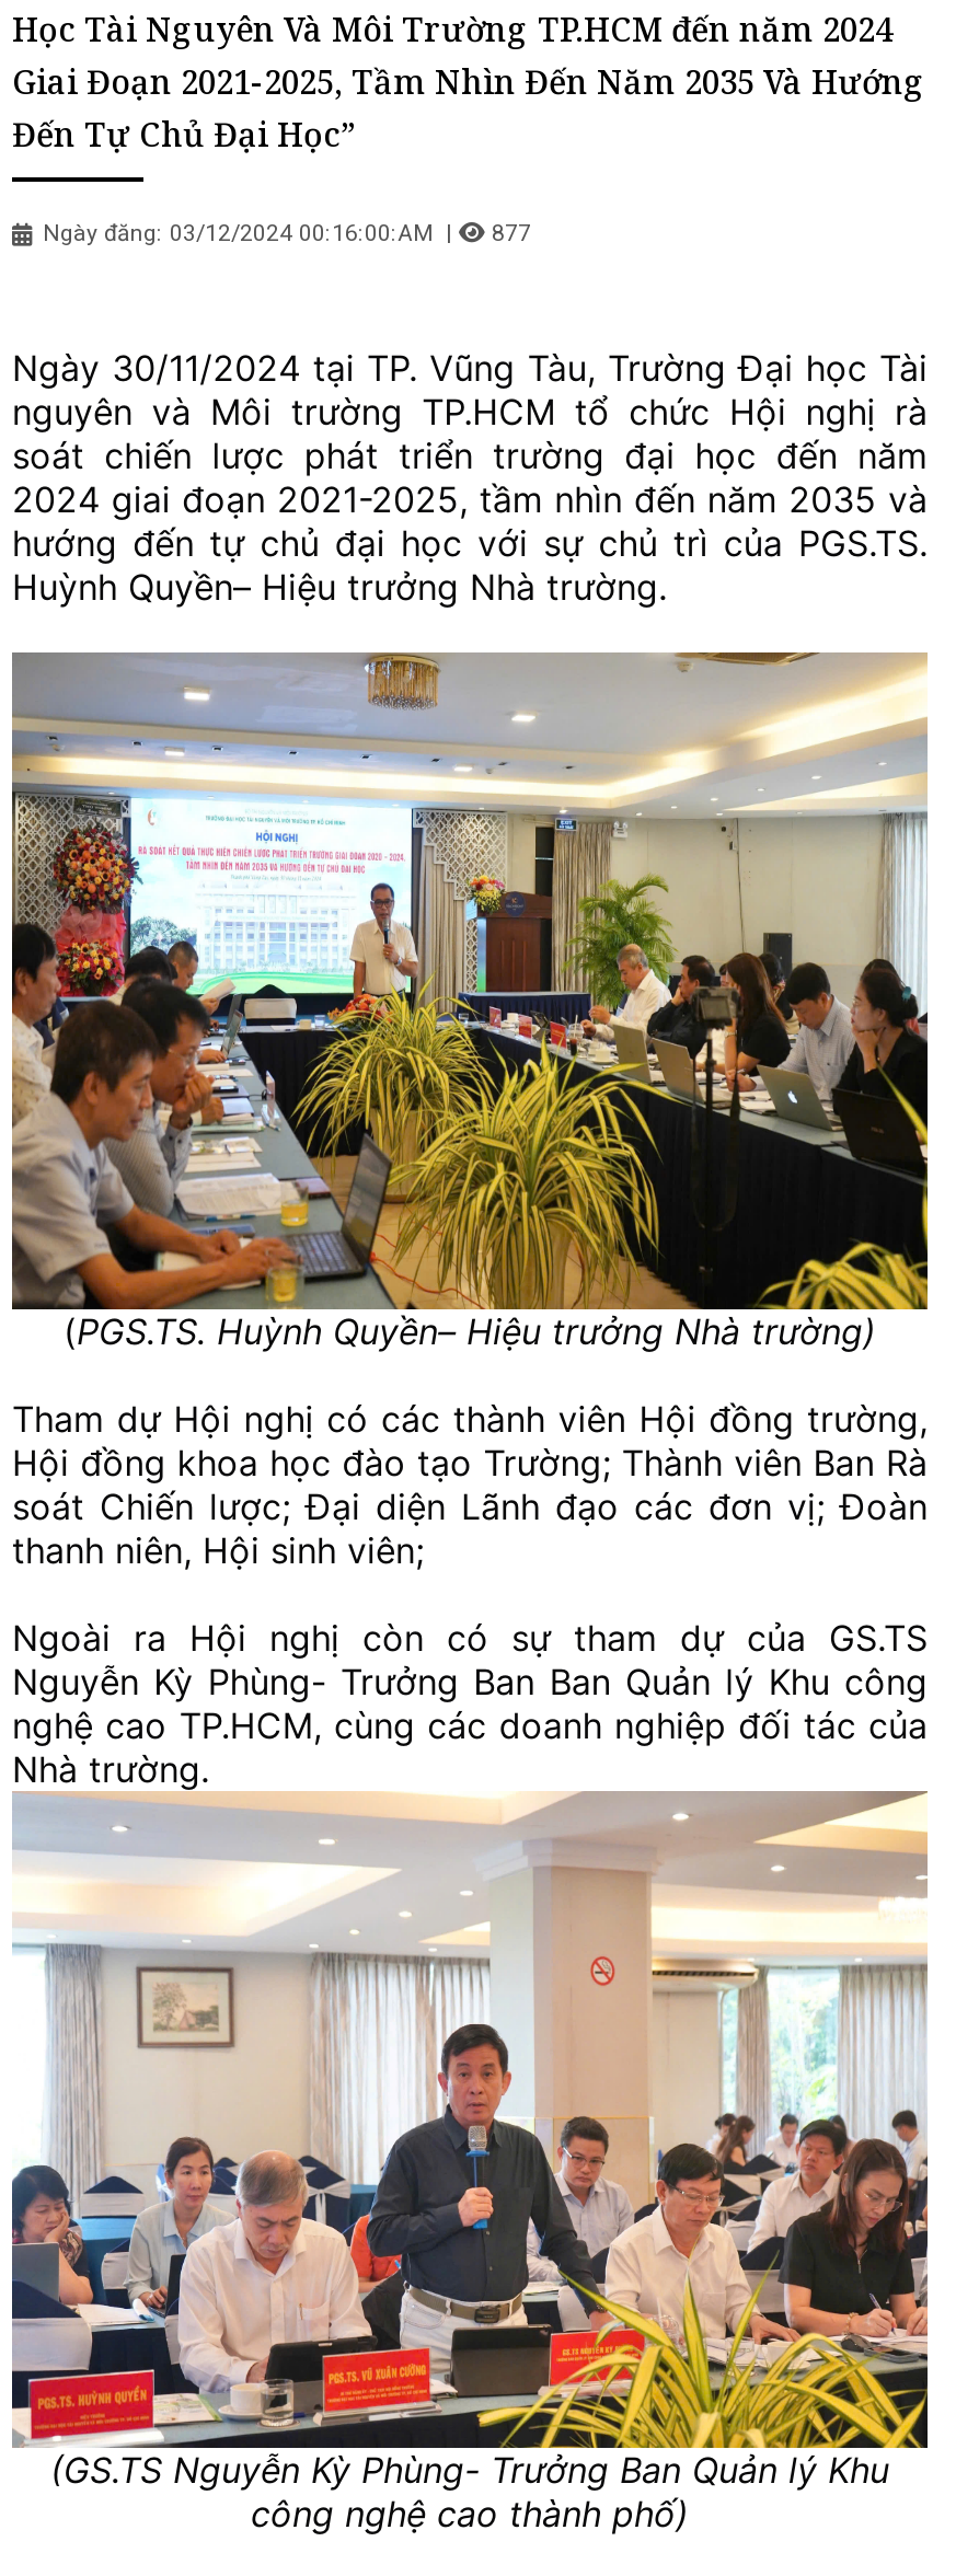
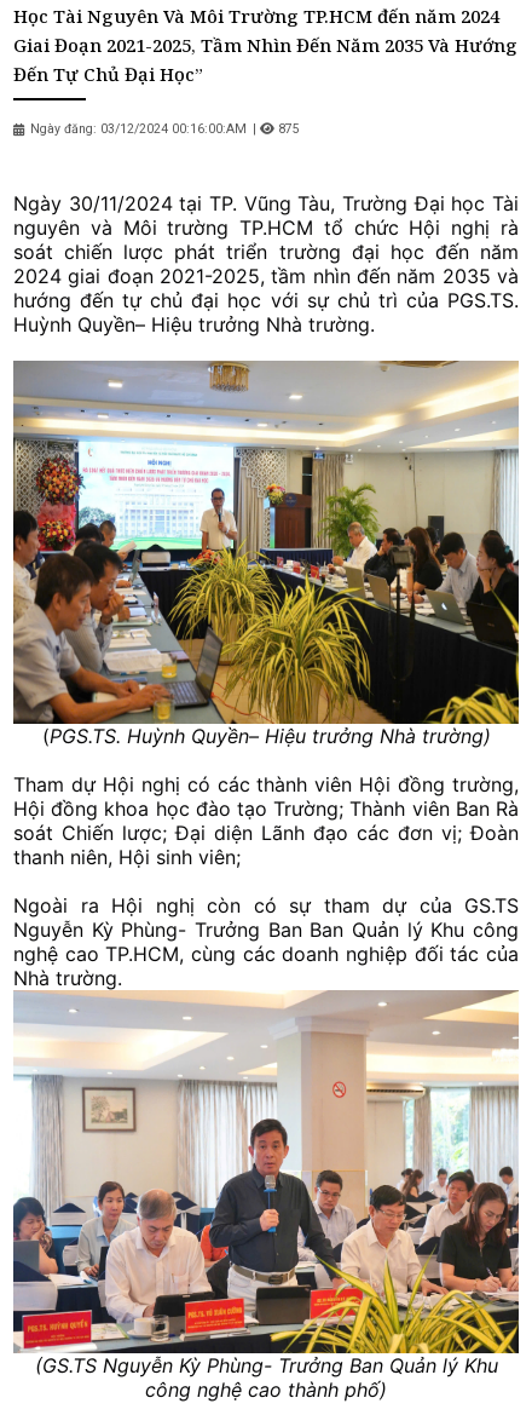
[485,219,531,248] 877 -> [274,121,300,137] 875

